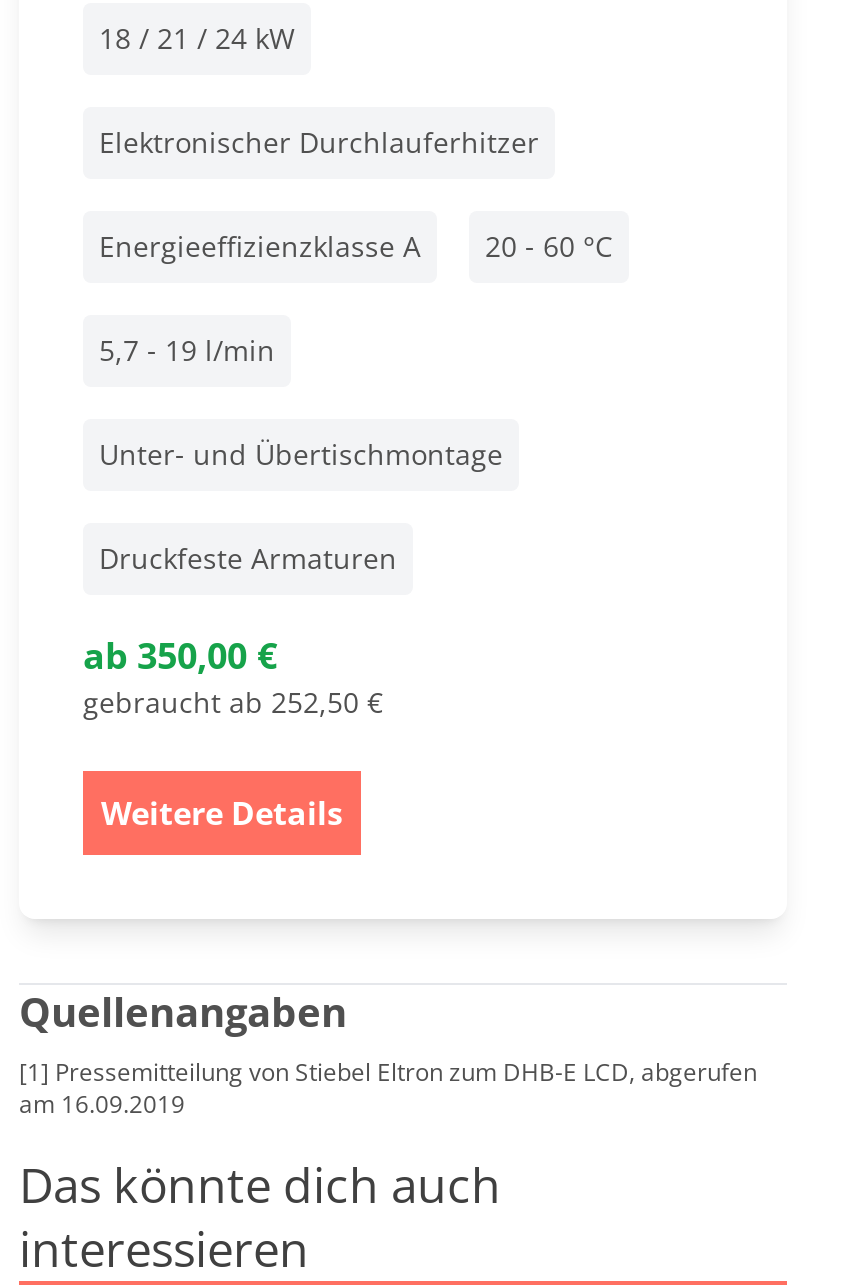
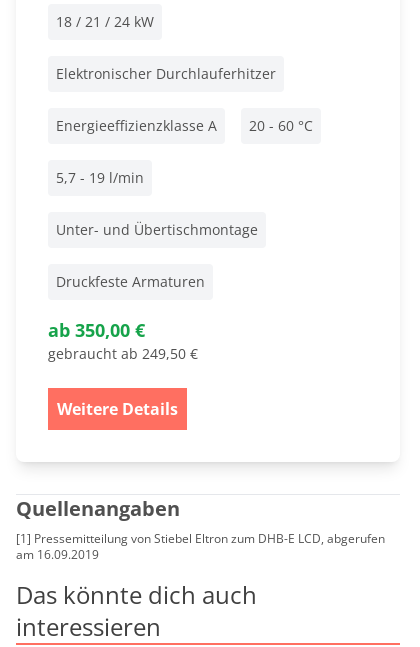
[83,683,383,721] gebraucht ab 252,50 € -> [48,344,198,363] gebraucht ab 249,50 €

